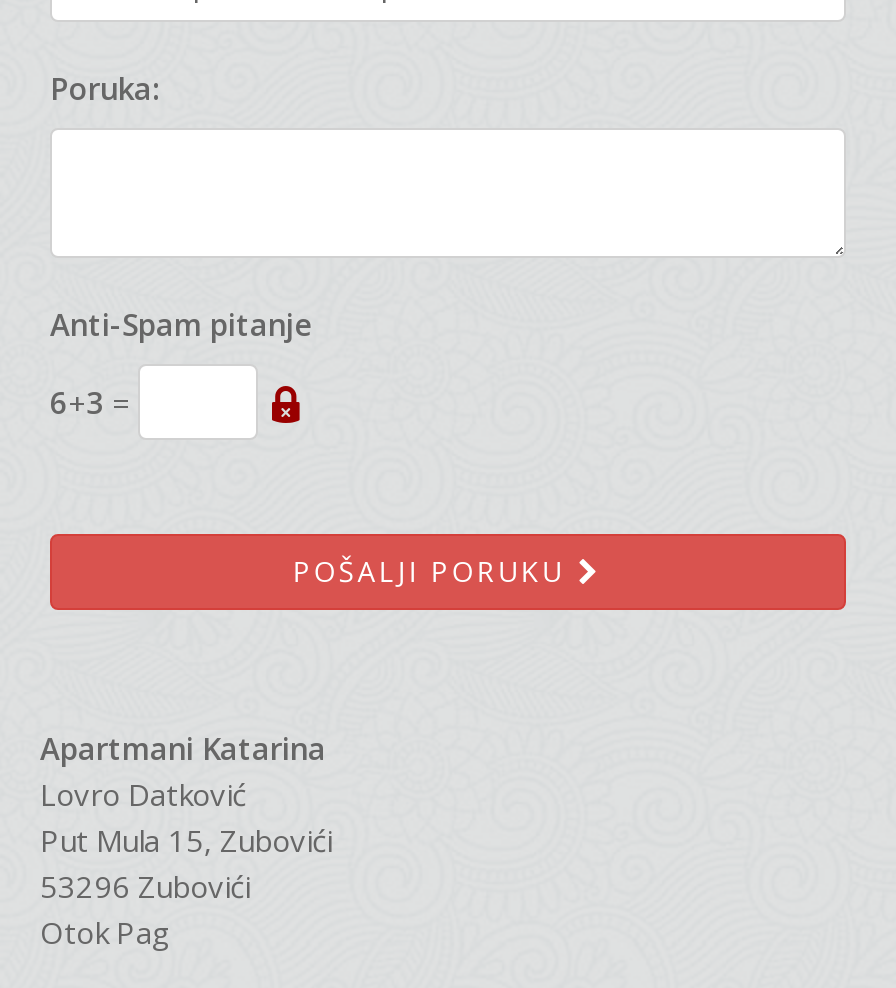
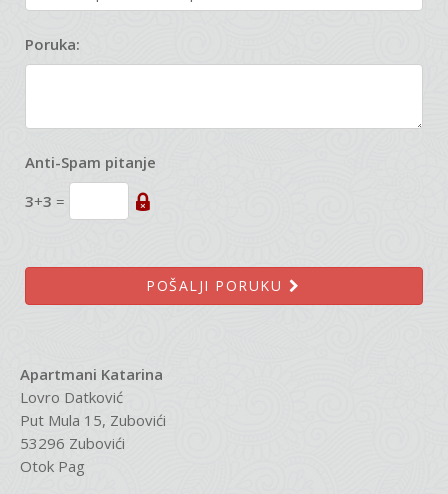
[50,381,138,421] 6+3 = -> [25,190,69,210] 3+3 =

